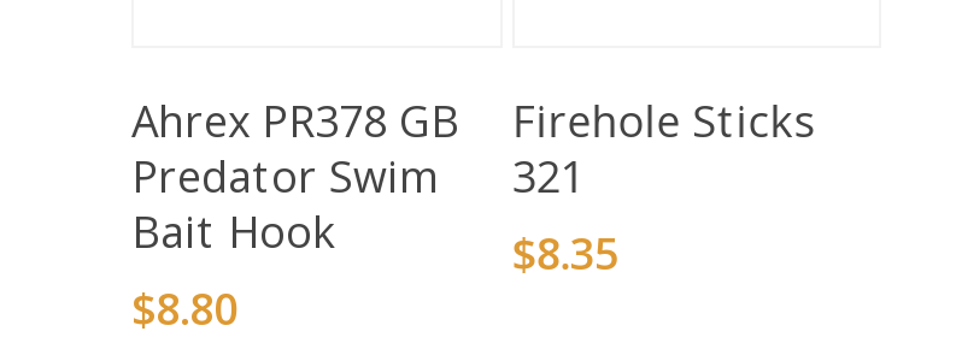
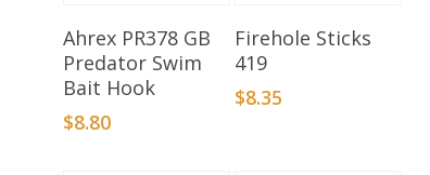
[131,147,584,205] Predator Swim 321 -> [63,50,267,76] Predator Swim 419

